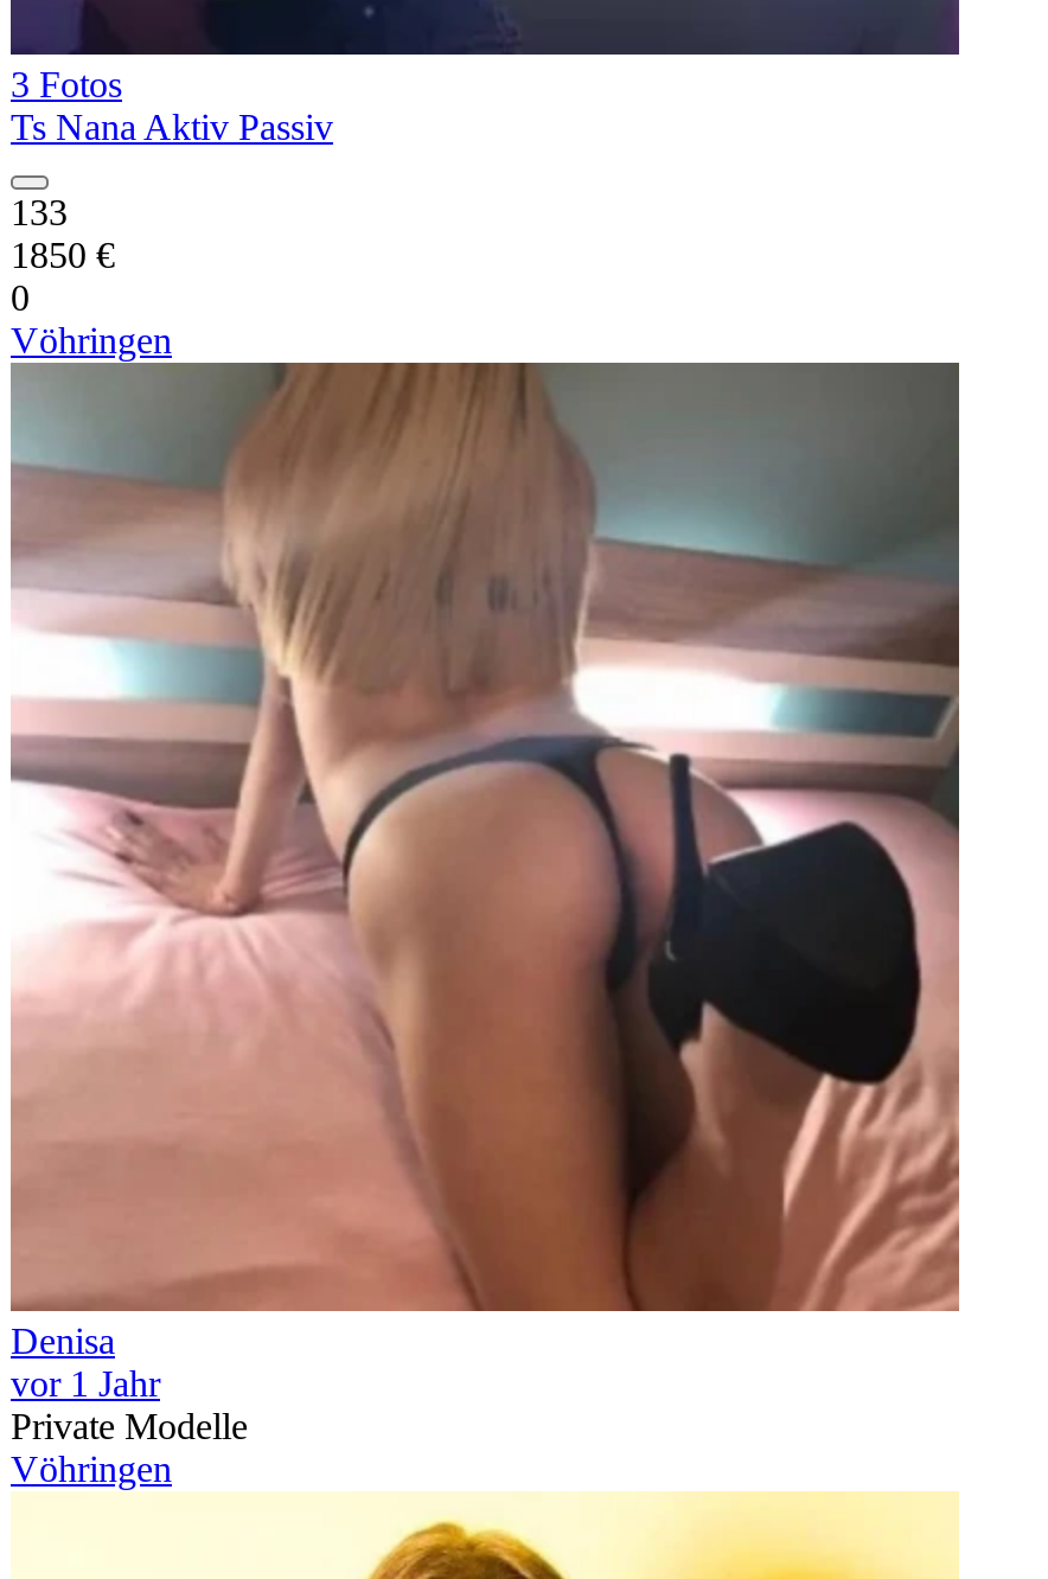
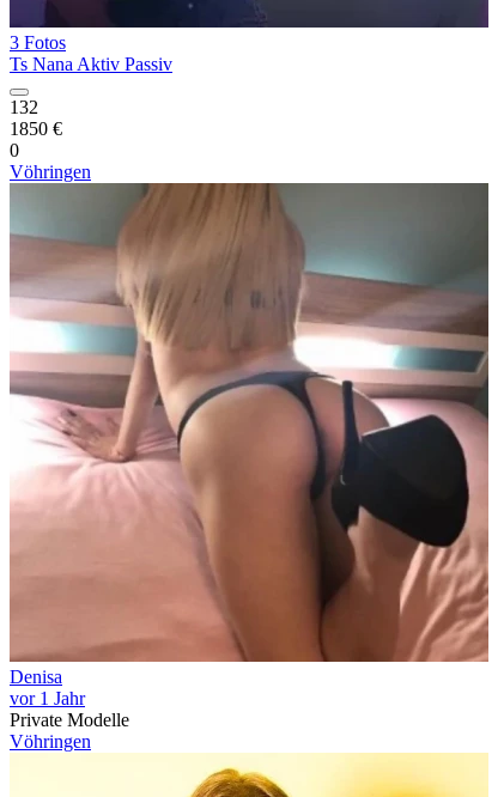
[11,192,68,232] 133 -> [10,97,38,117] 132

